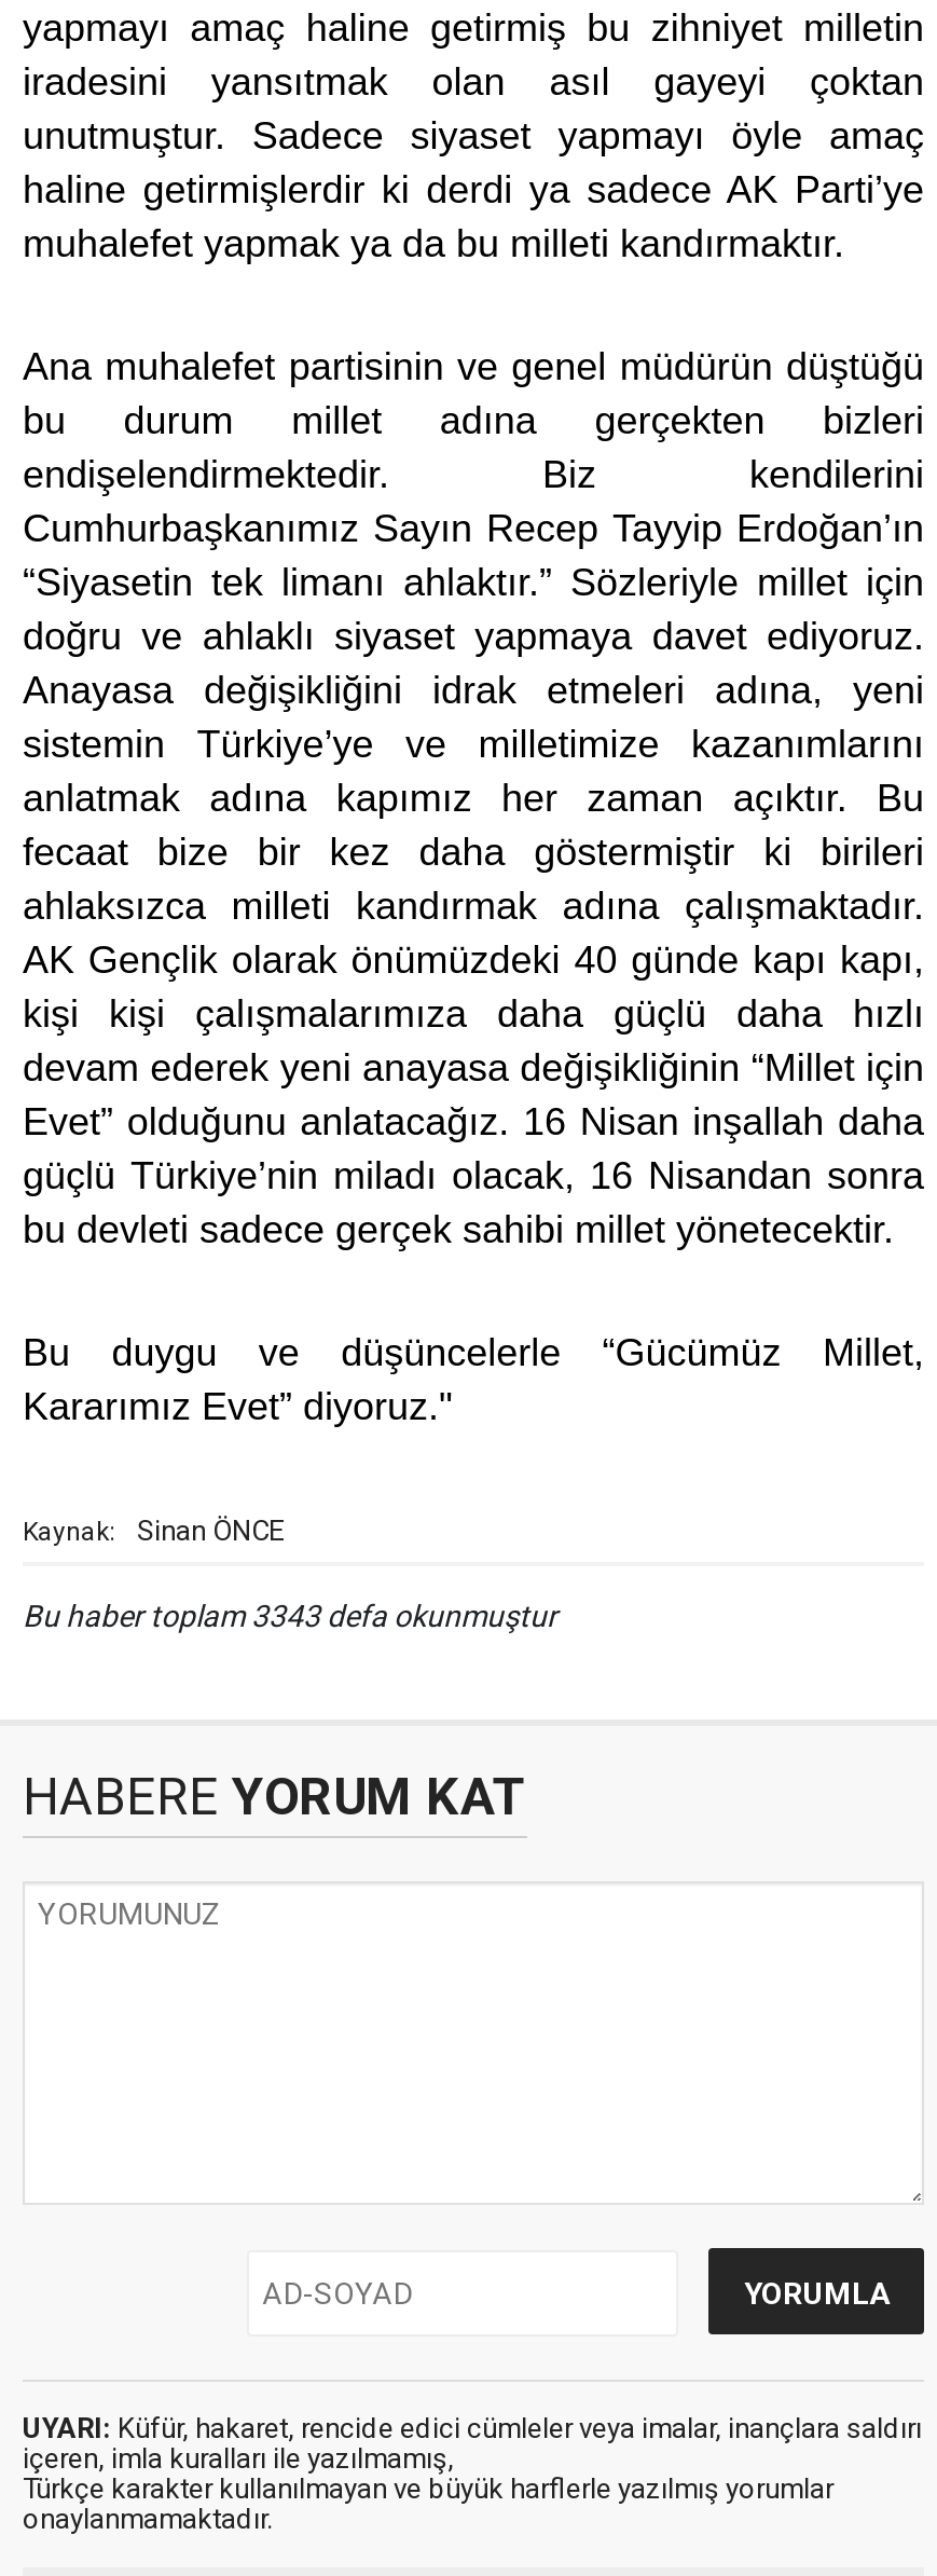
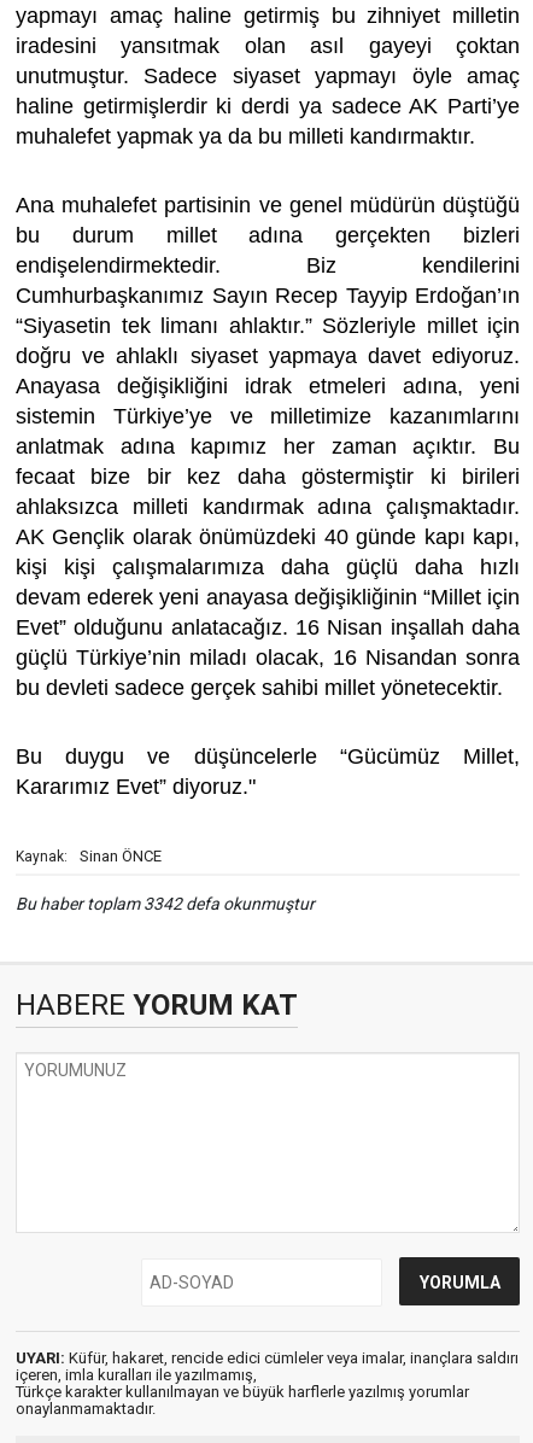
[23,1599,557,1633] Bu haber toplam 3343 defa okunmuştur -> [16,894,315,913] Bu haber toplam 3342 defa okunmuştur

